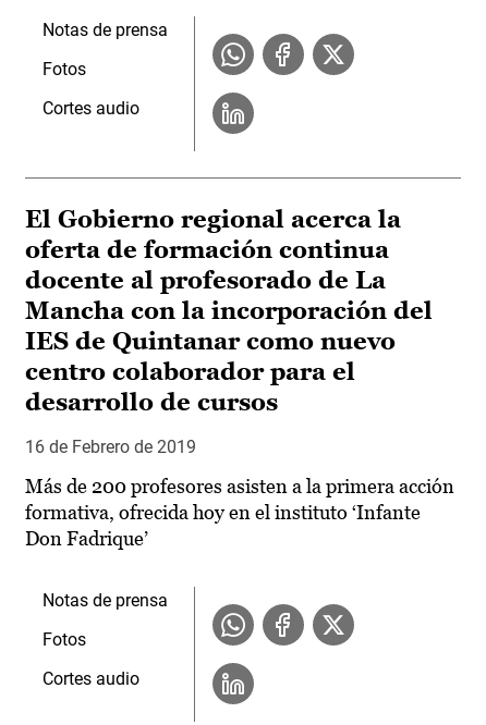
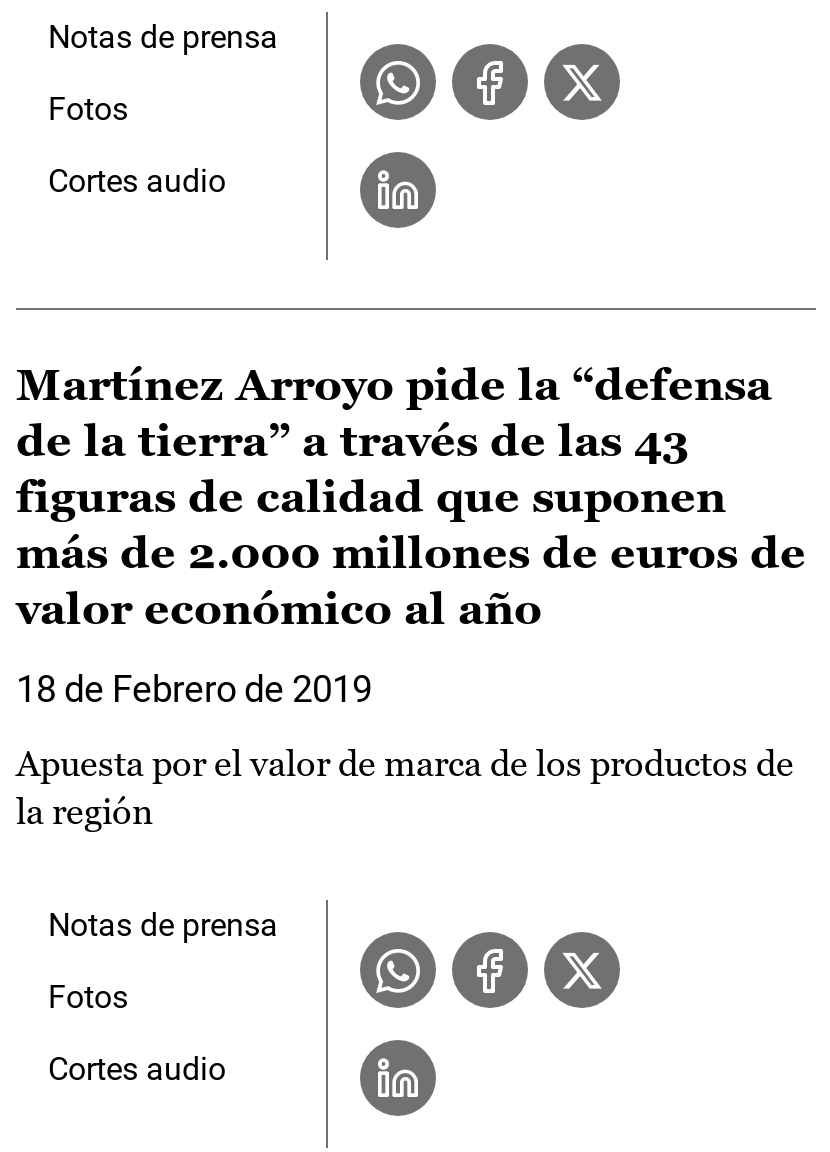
[25,206,433,416] El Gobierno regional acerca la | oferta de formación continua | docente al profesorado de La | Mancha con la incorporación del | IES de Quintanar como nuevo | centro colaborador para el | desarrollo de cursos -> [16,360,806,634] Martínez Arroyo pide la “defensa | de la tierra” a través de las 43 | figuras de calidad que suponen | más de 2.000 millones de euros de | valor económico al año
[25,437,196,457] 16 de Febrero de 2019 -> [16,668,372,710] 18 de Febrero de 2019
[25,475,454,550] Más de 200 profesores asisten a la primera acción | formativa, ofrecida hoy en el instituto ‘Infante | Don Fadrique’ -> [16,742,794,832] Apuesta por el valor de marca de los productos de | la región

